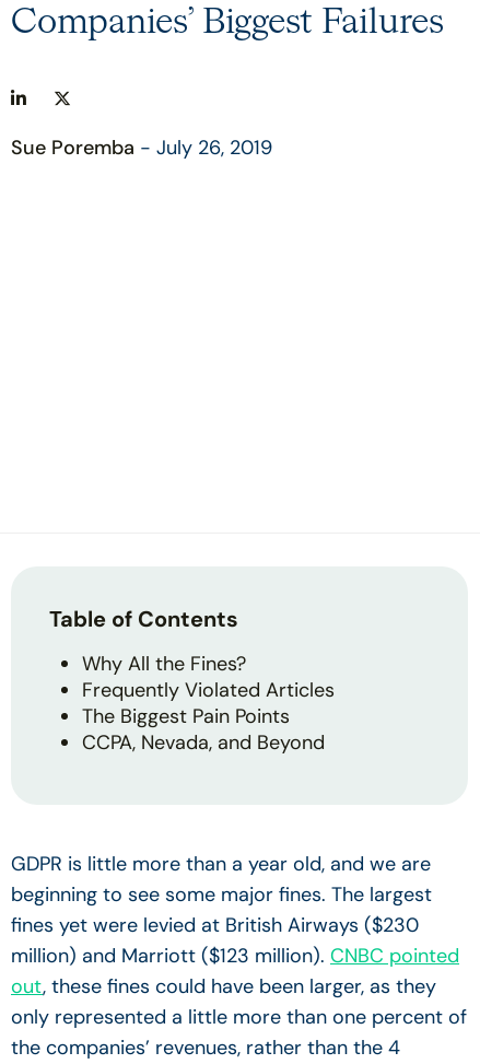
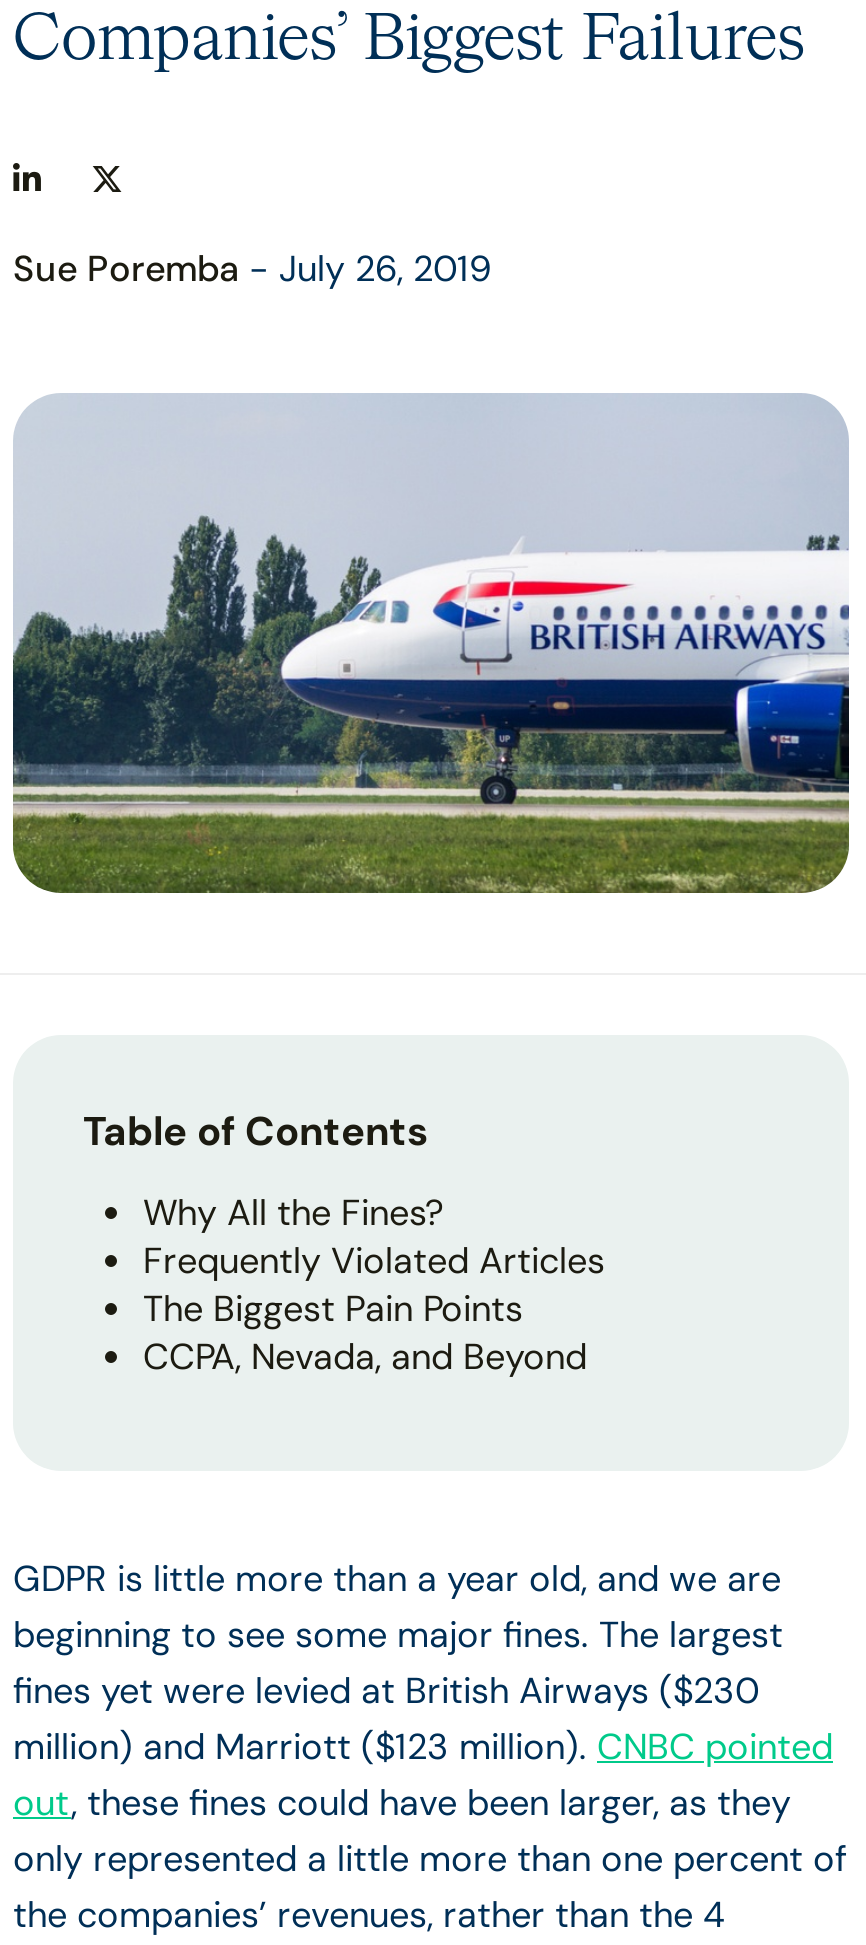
none -> [11,393,851,895] [image]

